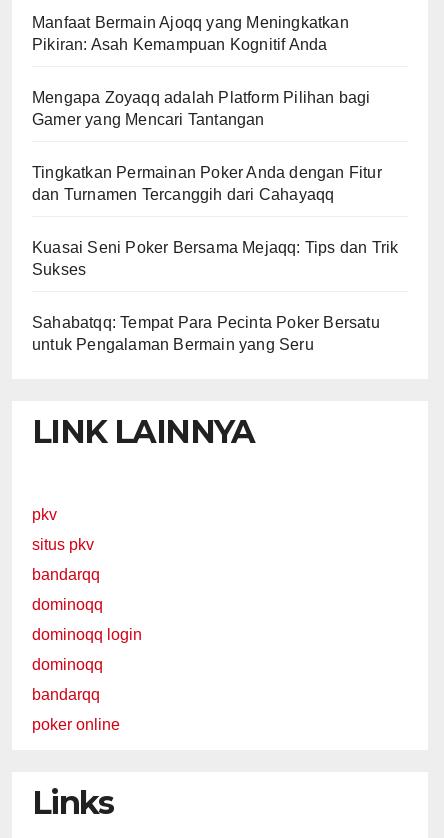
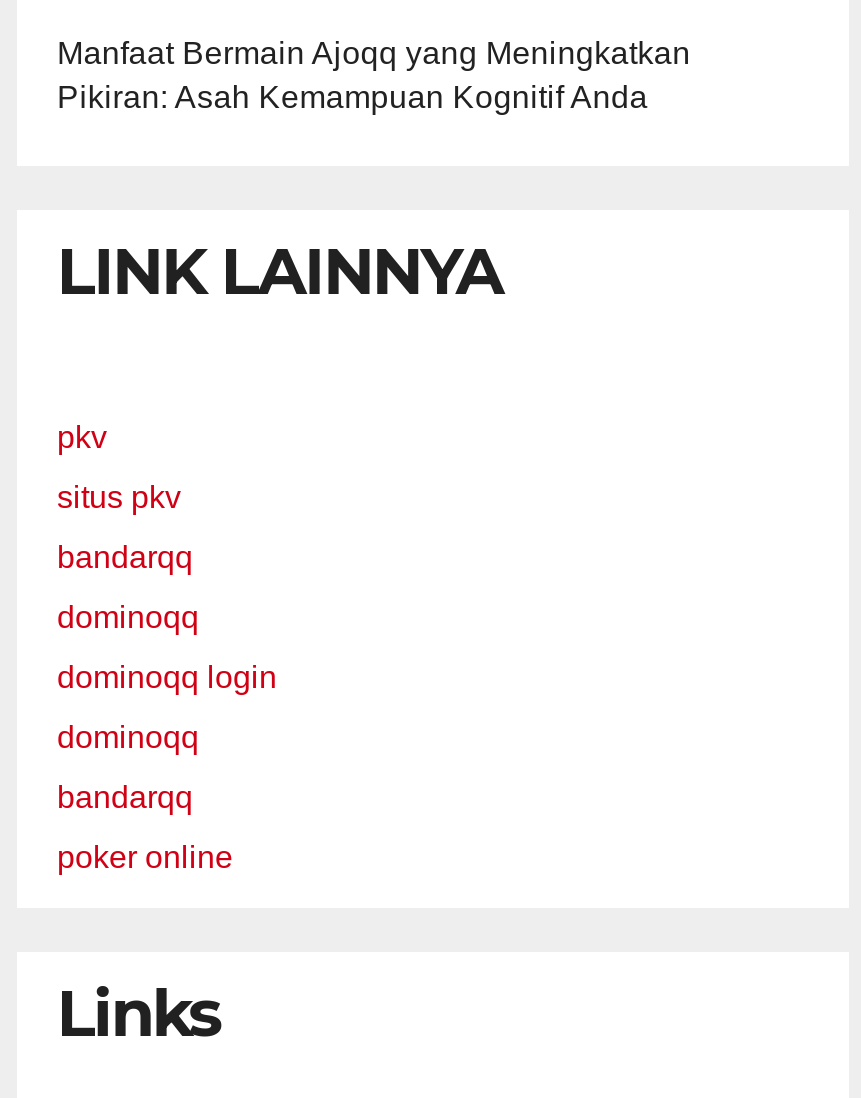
[32,89,398,353] Mengapa Zoyaqq adalah Platform Pilihan bagi | Gamer yang Mencari Tantangan | Tingkatkan Permainan Poker Anda dengan Fitur | dan Turnamen Tercanggih dari Cahayaqq | Kuasai Seni Poker Bersama Mejaqq: Tips dan Trik | Sukses | Sahabatqq: Tempat Para Pecinta Poker Bersatu | untuk Pengalaman Bermain yang Seru -> none

